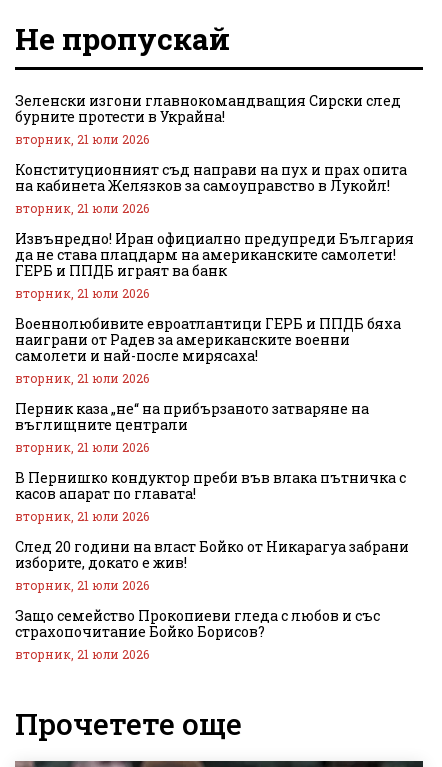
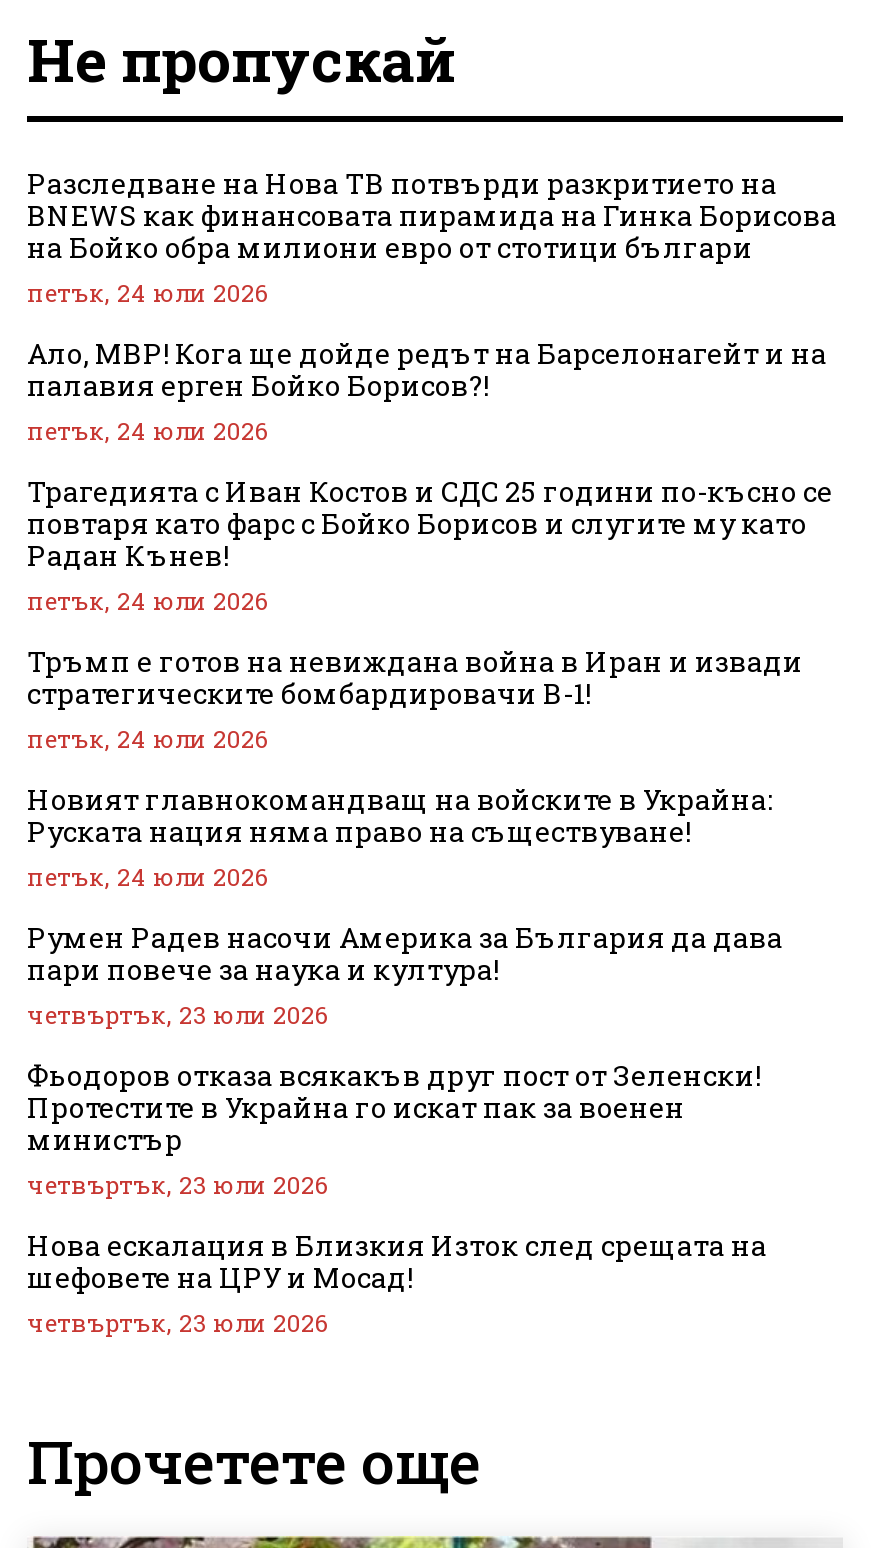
[15,90,401,146] Зеленски изгони главнокомандващия Сирски след | бурните протести в Украйна! | вторник, 21 юли 2026 -> [27,163,837,307] Разследване на Нова ТВ потвърди разкритието на | BNEWS как финансовата пирамида на Гинка Борисова | на Бойко обра милиони евро от стотици българи | петък, 24 юли 2026
[15,159,407,215] Конституционният съд направи на пух и прах опита | на кабинета Желязков за самоуправство в Лукойл! | вторник, 21 юли 2026 -> [27,333,827,445] Ало, МВР! Кога ще дойде редът на Барселонагейт и на | палавия ерген Бойко Борисов?! | петък, 24 юли 2026
[15,228,414,300] Извънредно! Иран официално предупреди България | да не става плацдарм на американските самолети! | ГЕРБ и ППДБ играят ва банк | вторник, 21 юли 2026 -> [27,471,833,615] Трагедията с Иван Костов и СДС 25 години по-късно се | повтаря като фарс с Бойко Борисов и слугите му като | Радан Кънев! | петък, 24 юли 2026
[15,313,401,385] Военнолюбивите евроатлантици ГЕРБ и ППДБ бяха | наиграни от Радев за американските военни | самолети и най-после мирясаха! | вторник, 21 юли 2026 -> [27,641,803,753] Тръмп е готов на невиждана война в Иран и извади | стратегическите бомбардировачи B-1! | петък, 24 юли 2026
[15,398,369,454] Перник каза „не“ на прибързаното затваряне на | въглищните централи | вторник, 21 юли 2026 -> [27,779,773,891] Новият главнокомандващ на войските в Украйна: | Руската нация няма право на съществуване! | петък, 24 юли 2026
[15,467,406,523] В Пернишко кондуктор преби във влака пътничка с | касов апарат по главата! | вторник, 21 юли 2026 -> [27,917,783,1029] Румен Радев насочи Америка за България да дава | пари повече за наука и култура! | четвъртък, 23 юли 2026
[15,536,409,592] След 20 години на власт Бойко от Никарагуа забрани | изборите, докато е жив! | вторник, 21 юли 2026 -> [27,1055,761,1199] Фьодоров отказа всякакъв друг пост от Зеленски! | Протестите в Украйна го искат пак за военен | министър | четвъртък, 23 юли 2026
[15,605,380,661] Защо семейство Прокопиеви гледа с любов и със | страхопочитание Бойко Борисов? | вторник, 21 юли 2026 -> [27,1225,767,1337] Нова ескалация в Близкия Изток след срещата на | шефовете на ЦРУ и Мосад! | четвъртък, 23 юли 2026

